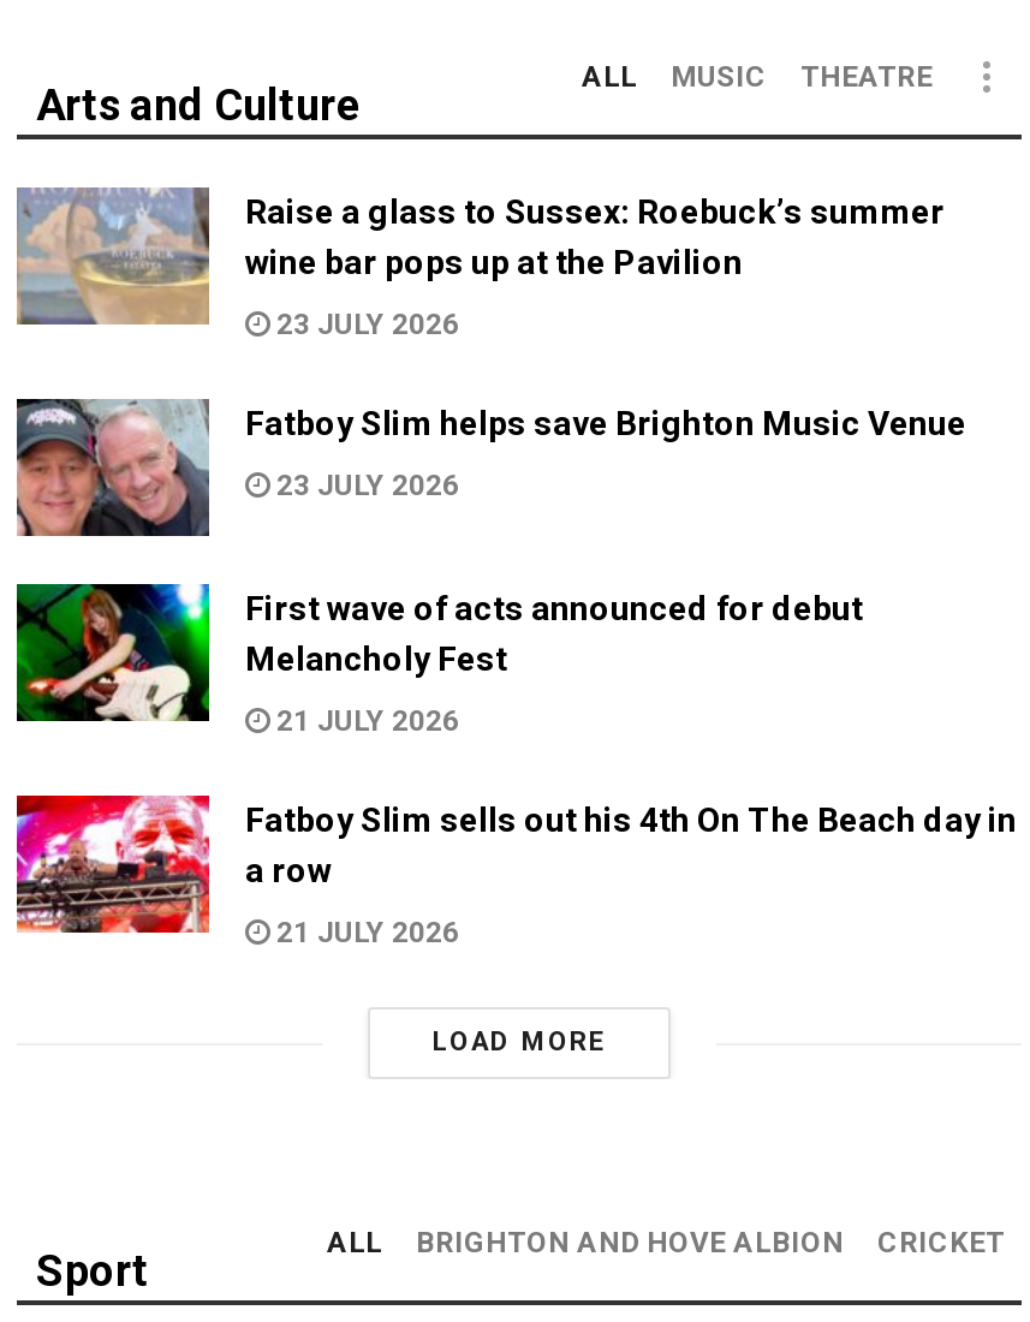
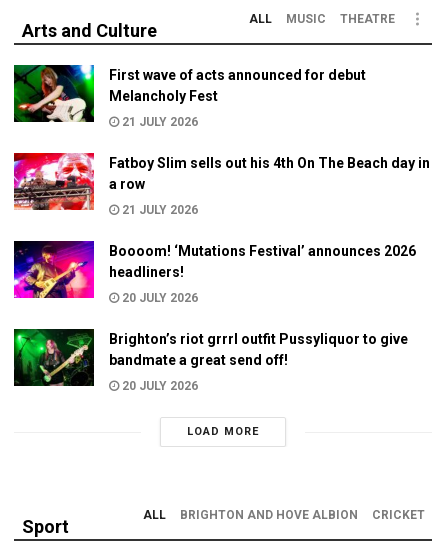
[17,185,966,502] [image] | Raise a glass to Sussex: Roebuck’s summer | wine bar pops up at the Pavilion | 23 JULY 2026 | Fatboy Slim helps save Brighton Music Venue | 23 JULY 2026 -> none
[14,397,212,536] [image] -> none
moved [12,579,1017,950] -> [12,63,430,217]: [image] | First wave of acts announced for debut | Melancholy Fest | 21 JULY 2026 | Fatboy Slim sells out his 4th On The Beach day in | a row | 21 JULY 2026
none -> [13,240,416,393] [image] | Boooom! ‘Mutations Festival’ announces 2026 | headliners! | 20 JULY 2026 | Brighton’s riot grrrl outfit Pussyliquor to give | bandmate a great send off! | 20 JULY 2026
none -> [13,328,95,387] [image]

